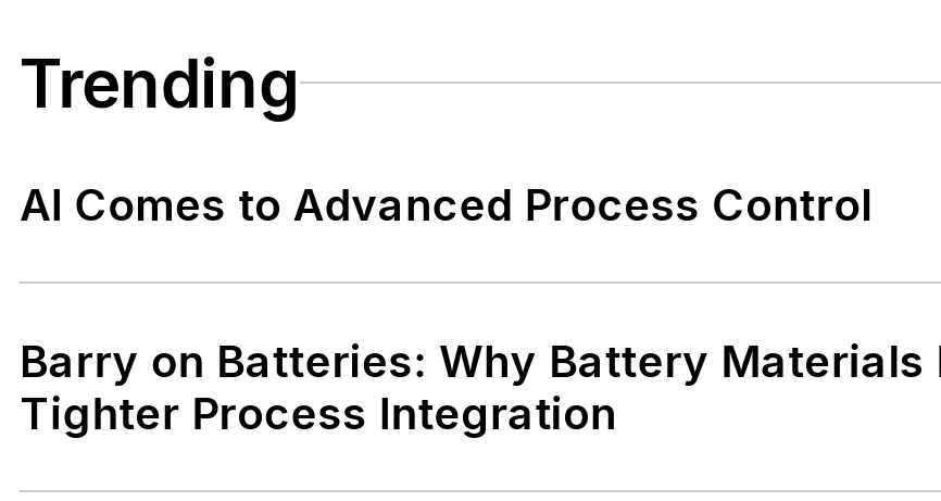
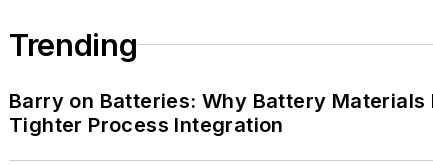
[20,179,872,231] AI Comes to Advanced Process Control -> none

